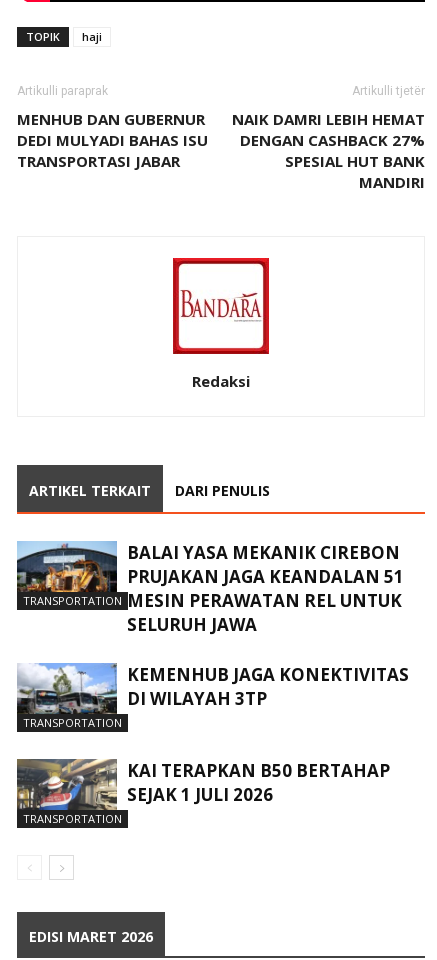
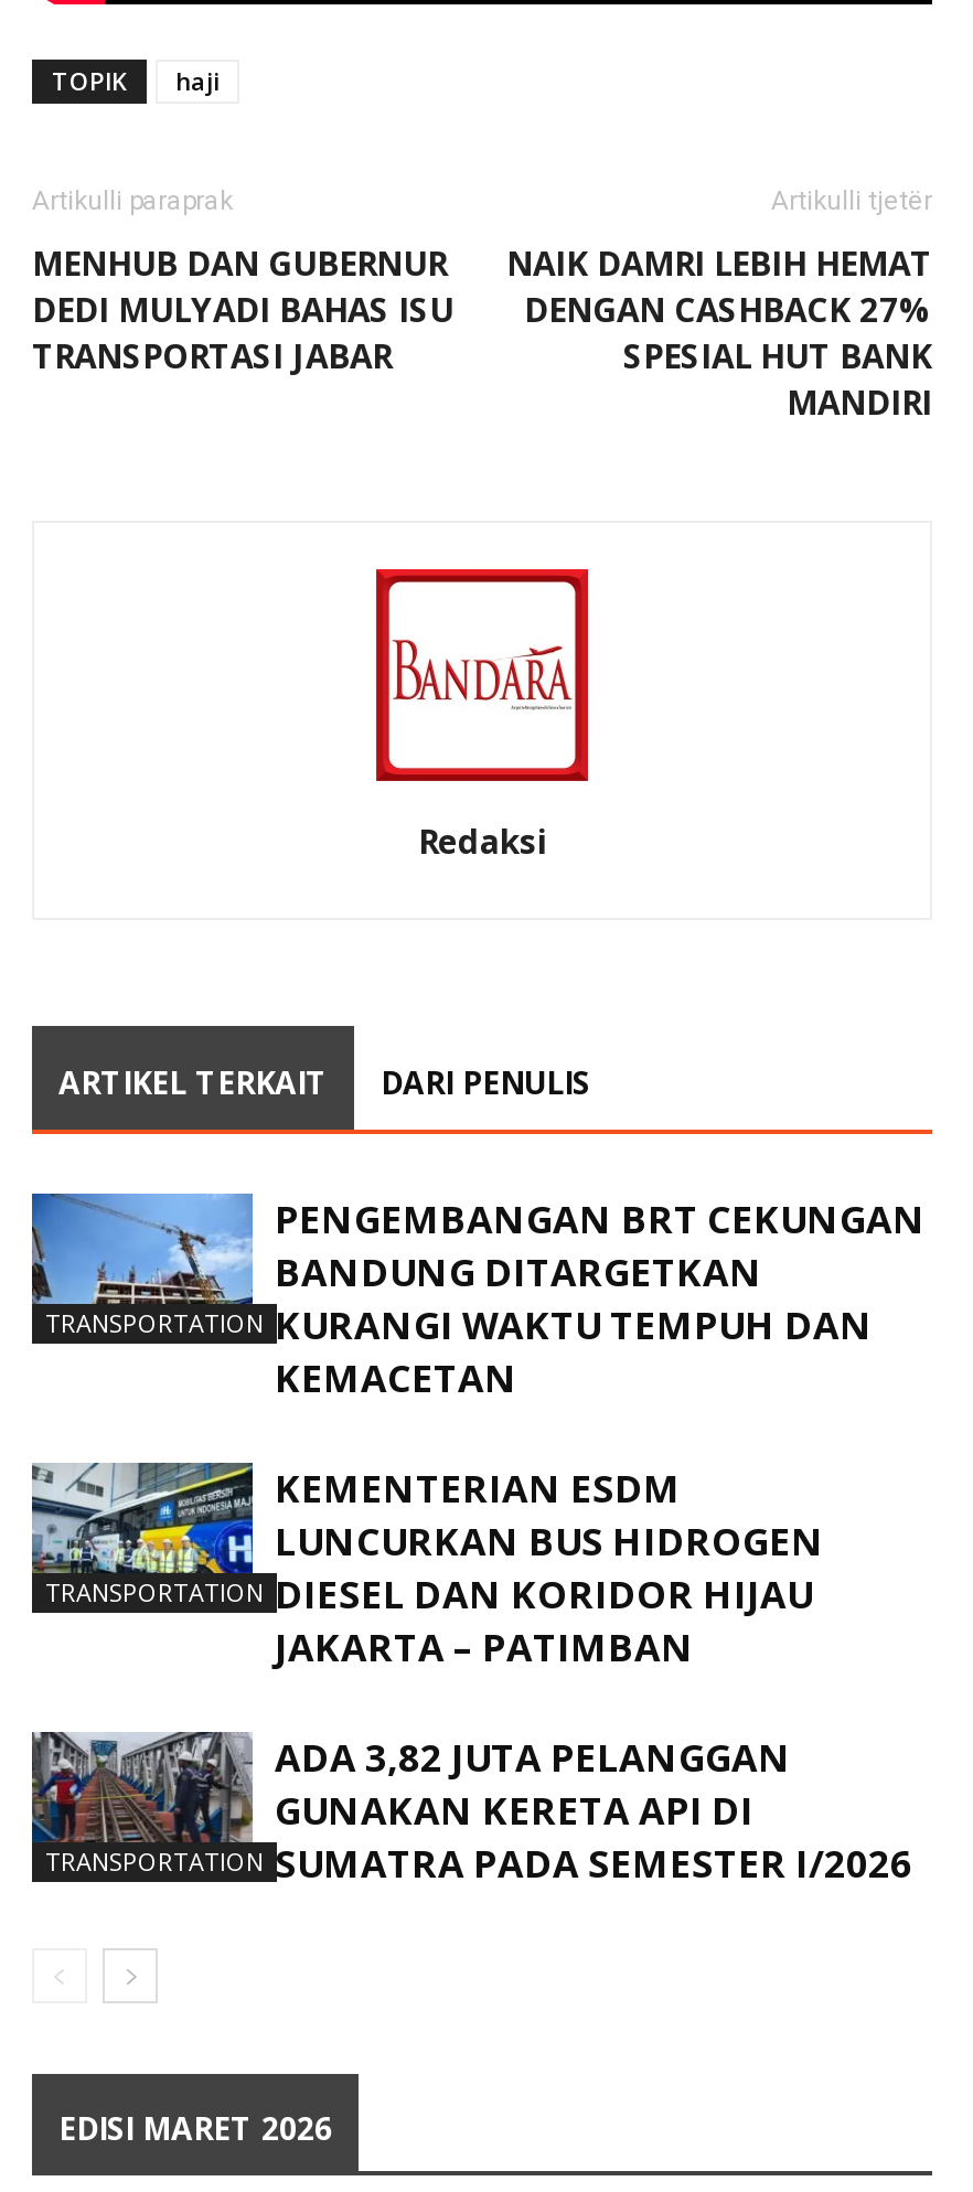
[17,541,404,636] [image] | BALAI YASA MEKANIK CIREBON | PRUJAKAN JAGA KEANDALAN 51 | MESIN PERAWATAN REL UNTUK | SELURUH JAWA -> [30,1191,926,1403] [image] | PENGEMBANGAN BRT CEKUNGAN | BANDUNG DITARGETKAN | KURANGI WAKTU TEMPUH DAN | KEMACETAN
[17,662,409,712] [image] | KEMENHUB JAGA KONEKTIVITAS | DI WILAYAH 3TP -> [30,1461,824,1672] [image] | KEMENTERIAN ESDM | LUNCURKAN BUS HIDROGEN | DIESEL DAN KORIDOR HIJAU | JAKARTA – PATIMBAN
[17,758,390,808] [image] | KAI TERAPKAN B50 BERTAHAP | SEJAK 1 JULI 2026 -> [32,1730,912,1888] [image] | ADA 3,82 JUTA PELANGGAN | GUNAKAN KERETA API DI | SUMATRA PADA SEMESTER I/2026

